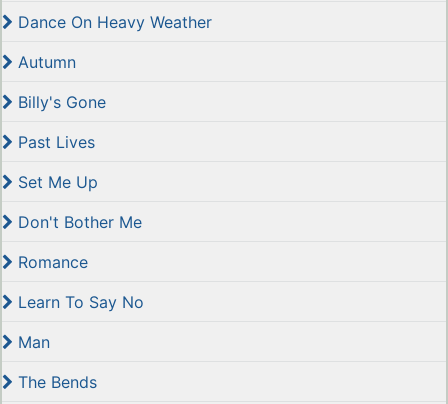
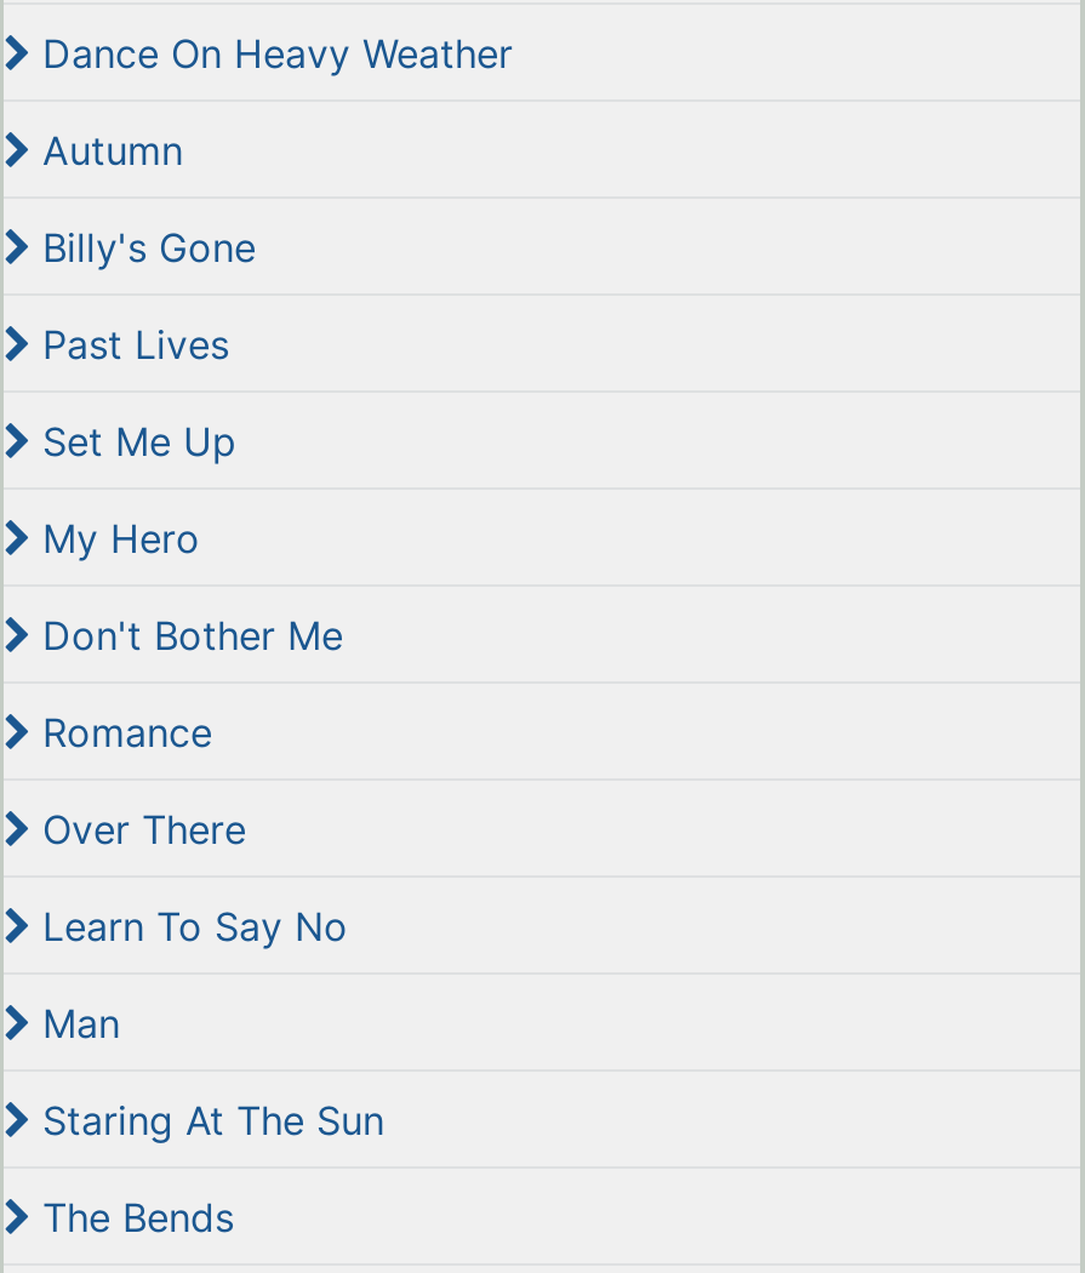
none -> [30,514,200,563] My Hero
none -> [30,805,246,854] Over There
none -> [30,1096,384,1144] Staring At The Sun

